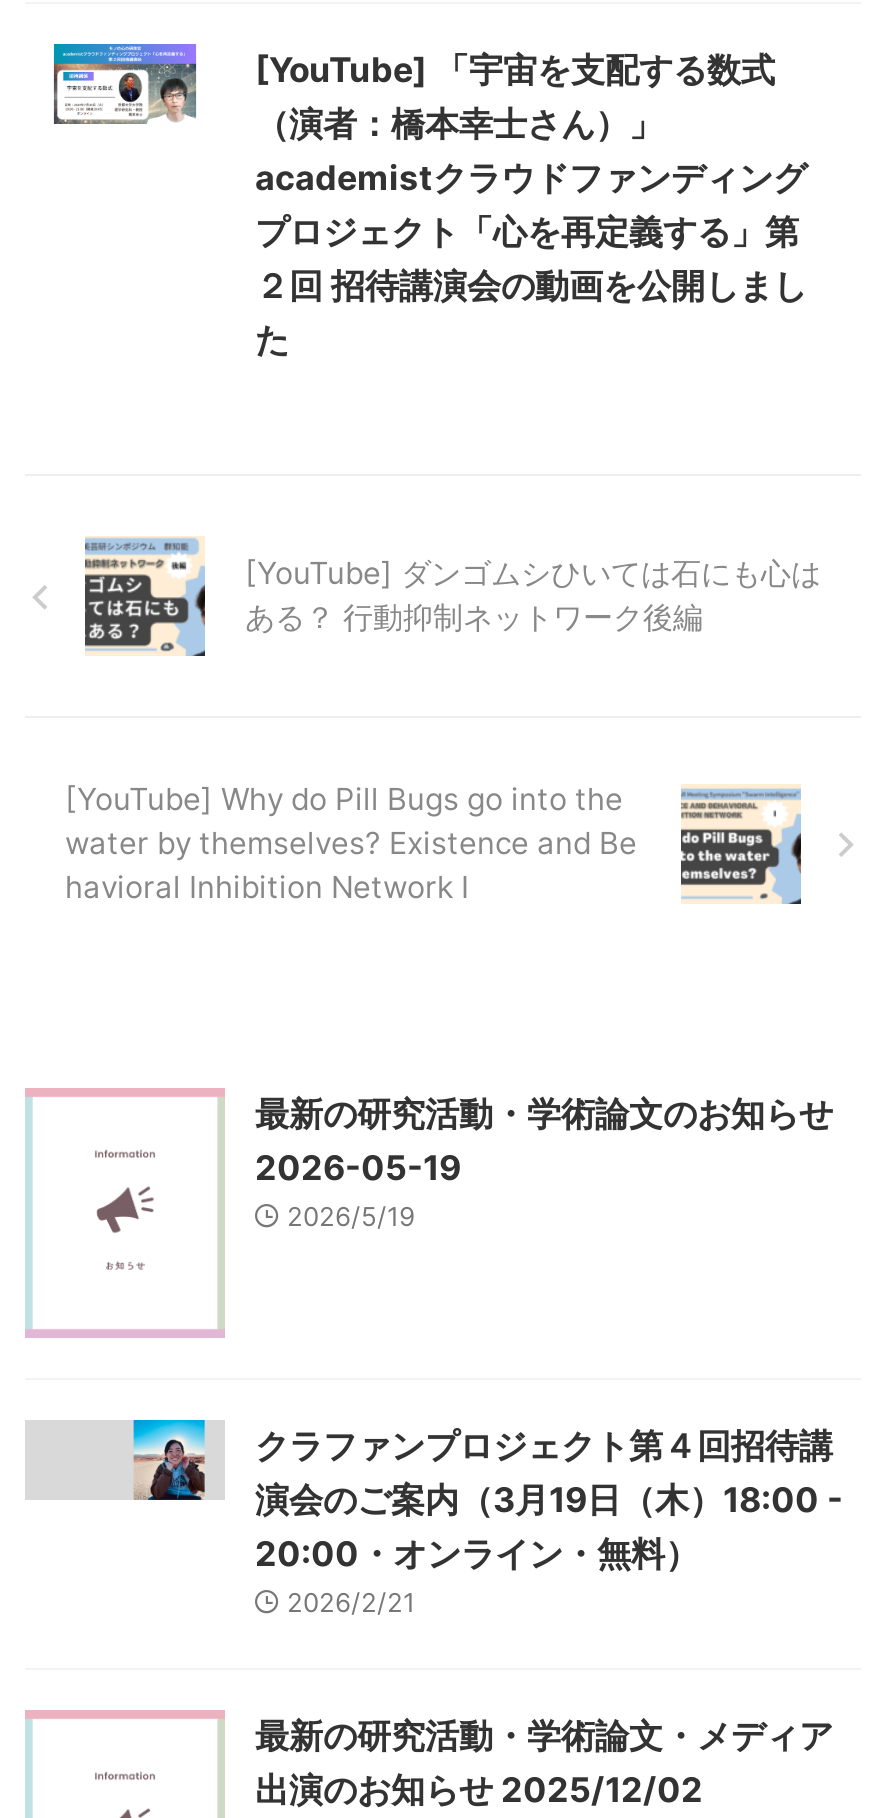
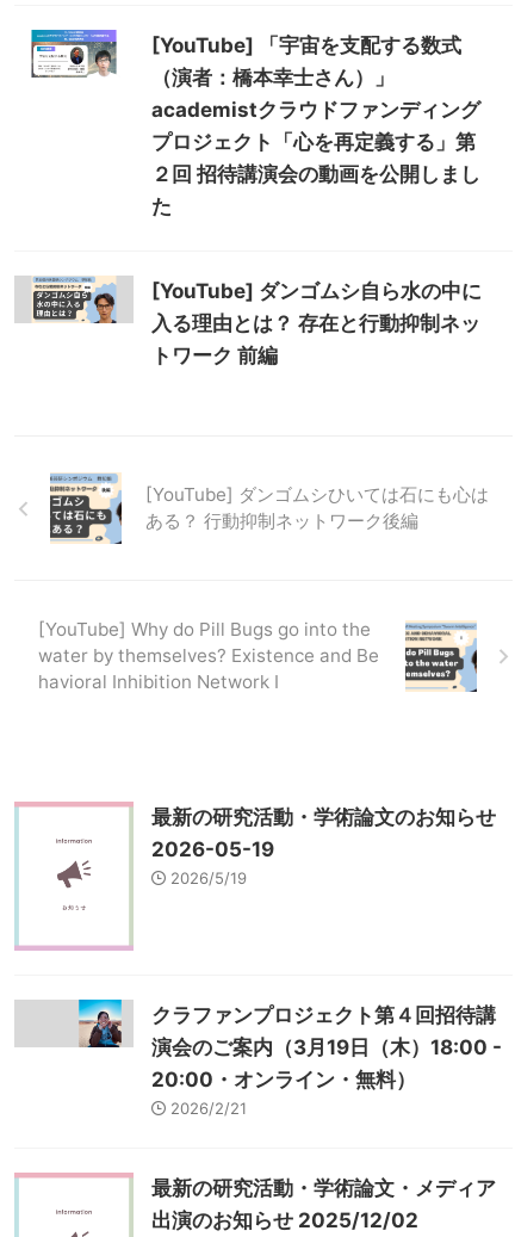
none -> [14,276,482,368] [image] | [YouTube] ダンゴムシ自ら水の中に | 入る理由とは？ 存在と行動抑制ネッ | トワーク 前編

